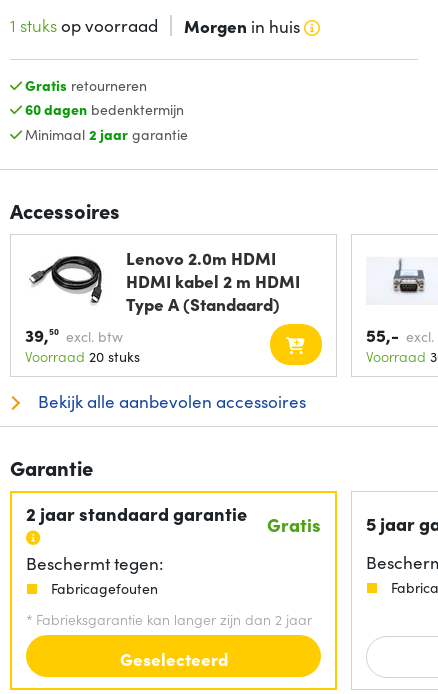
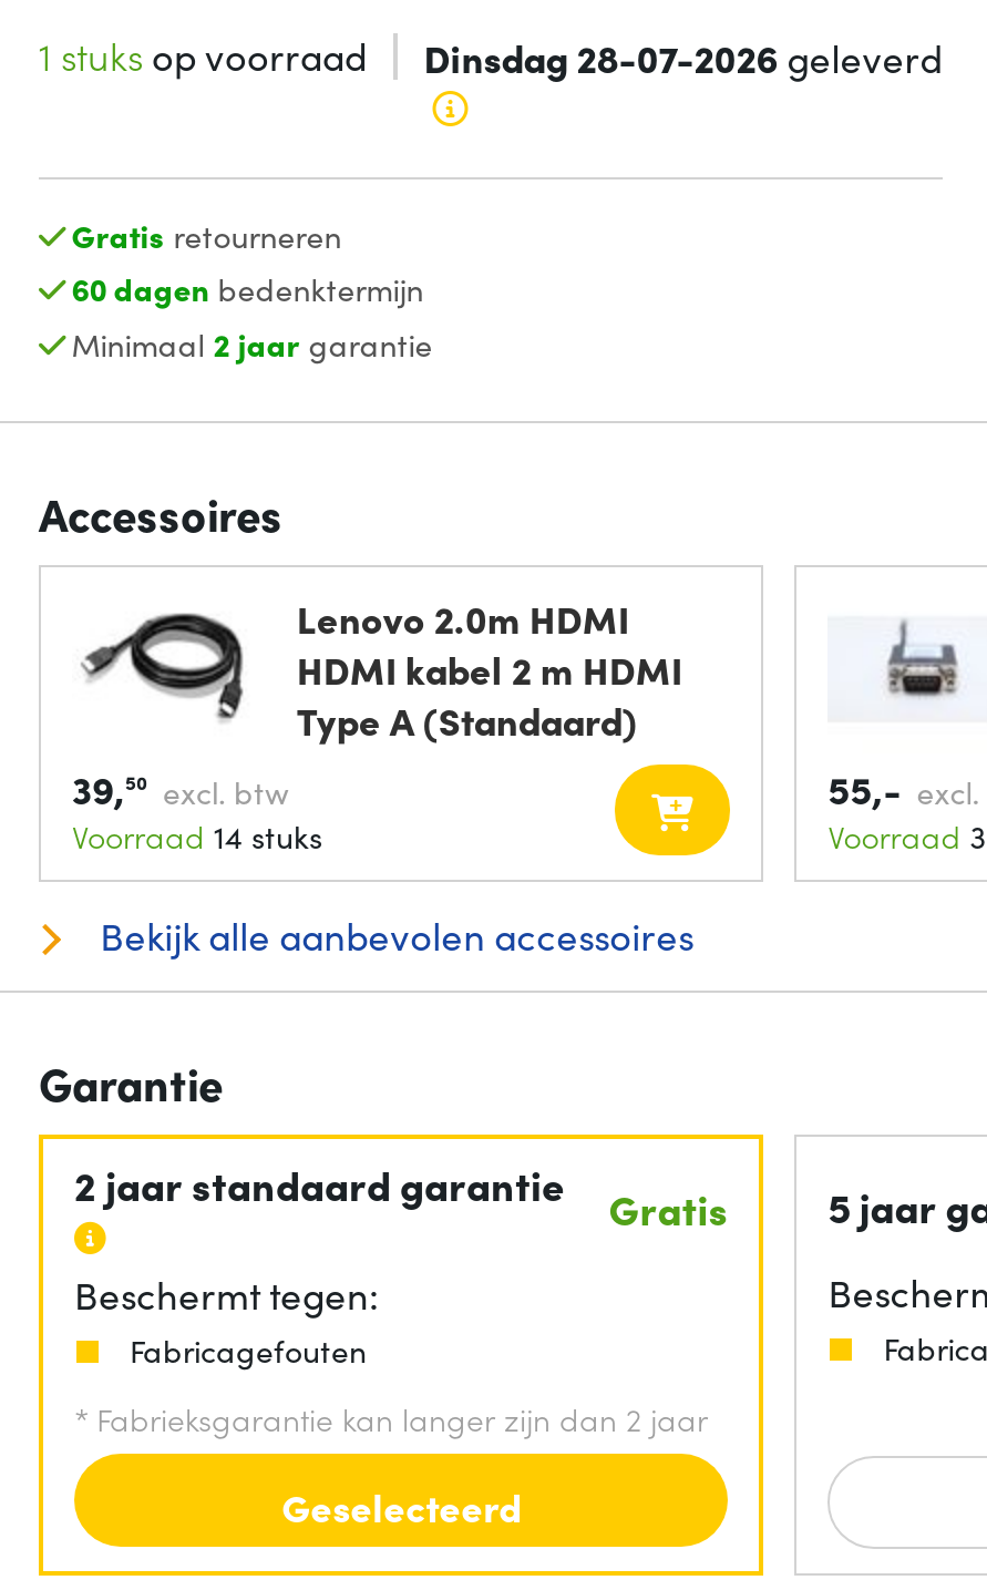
[184,14,300,38] Morgen in huis -> [424,32,942,85] Dinsdag 28-07-2026 geleverd
[25,346,140,366] Voorraad 20 stuks -> [72,813,322,858] Voorraad 14 stuks

